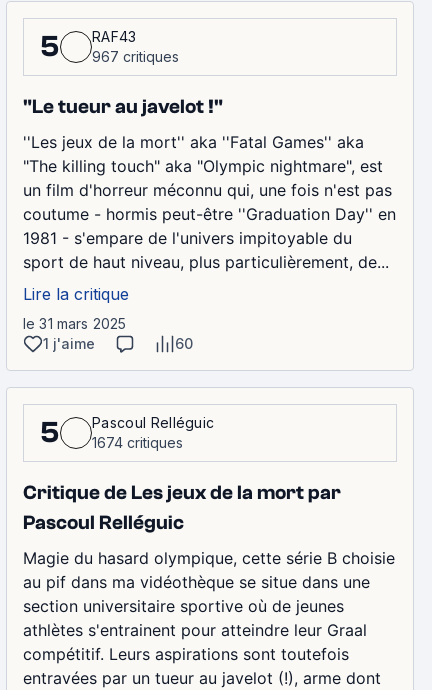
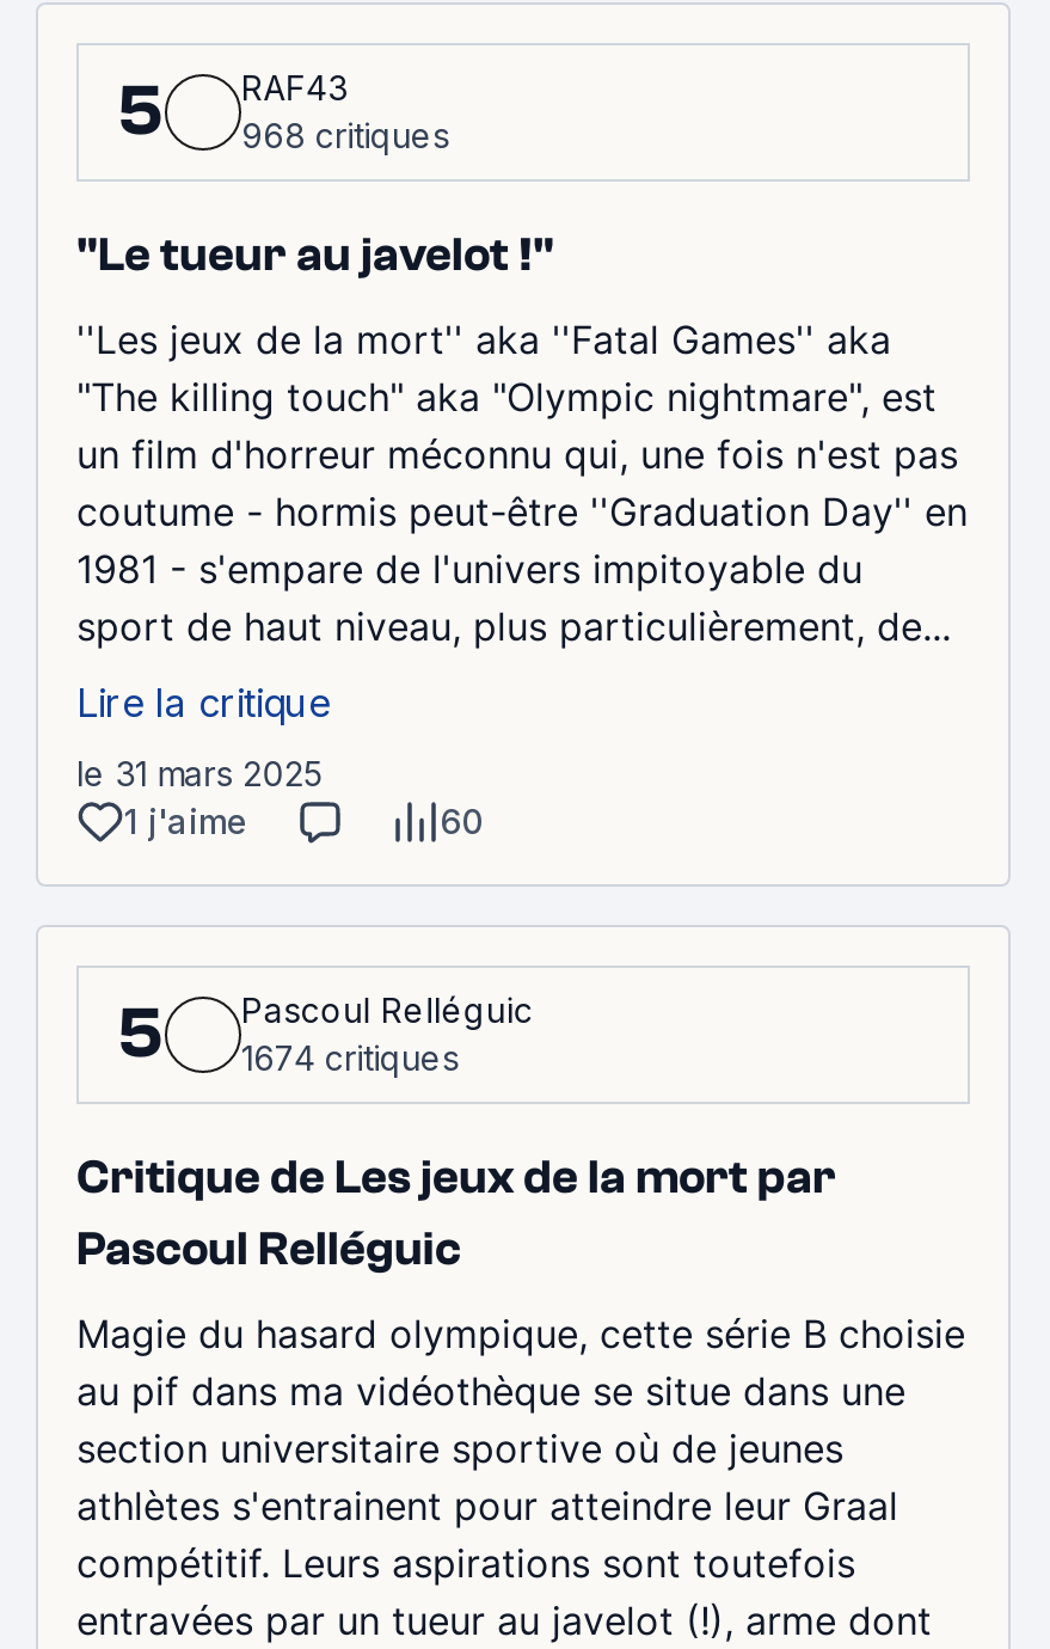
[40,27,179,64] 5 967 critiques RAF43 -> [117,66,449,154] 5 968 critiques RAF43

